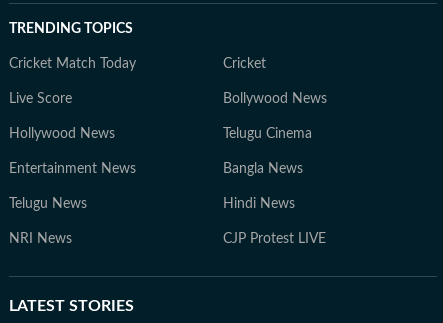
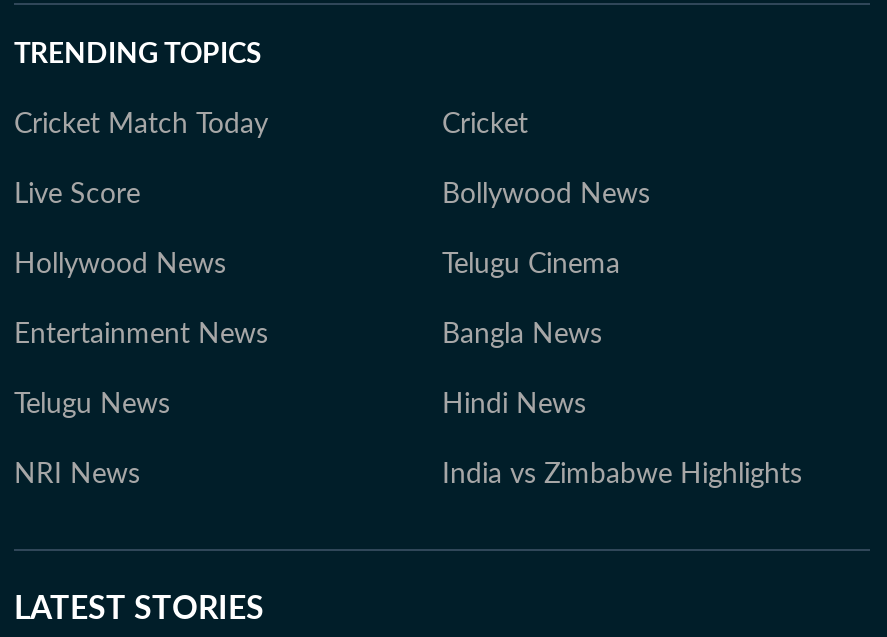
[223,232,326,246] CJP Protest LIVE -> [442,461,802,489] India vs Zimbabwe Highlights

